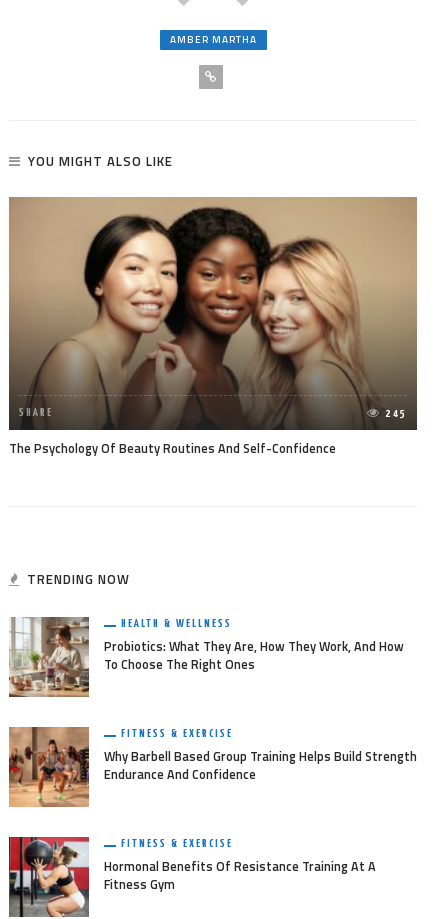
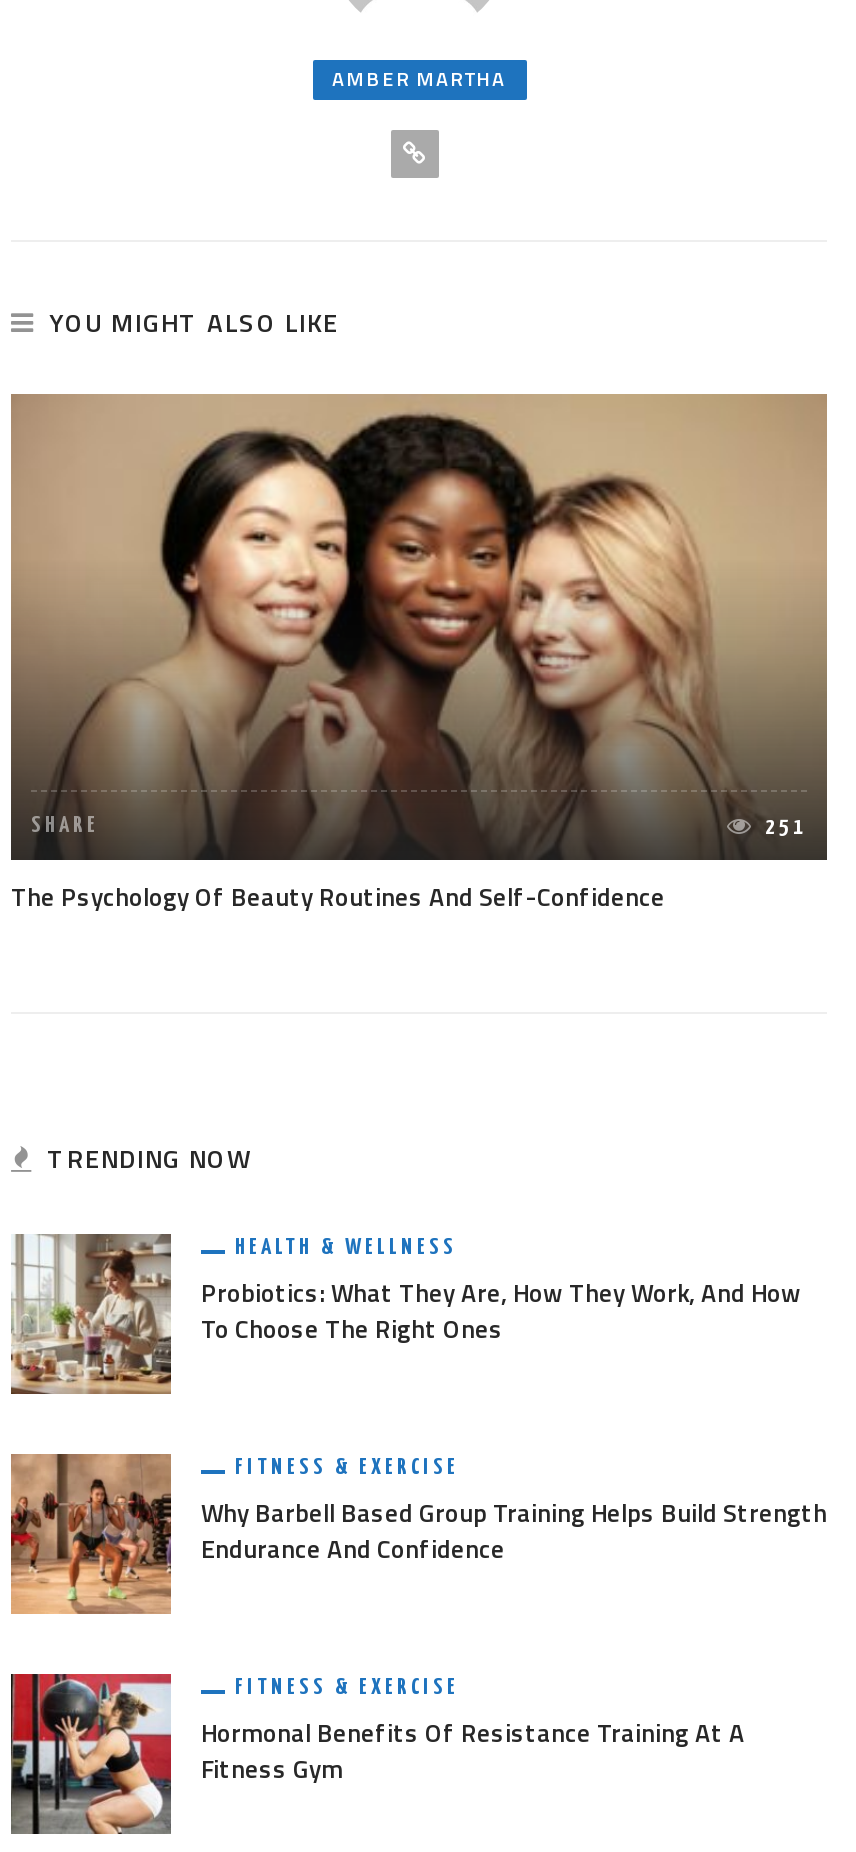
[386,408,407,419] 245 -> [765,817,807,839] 251

